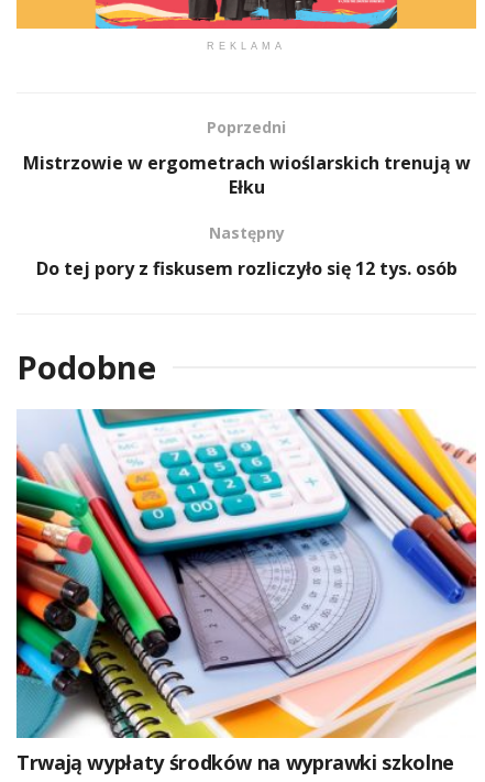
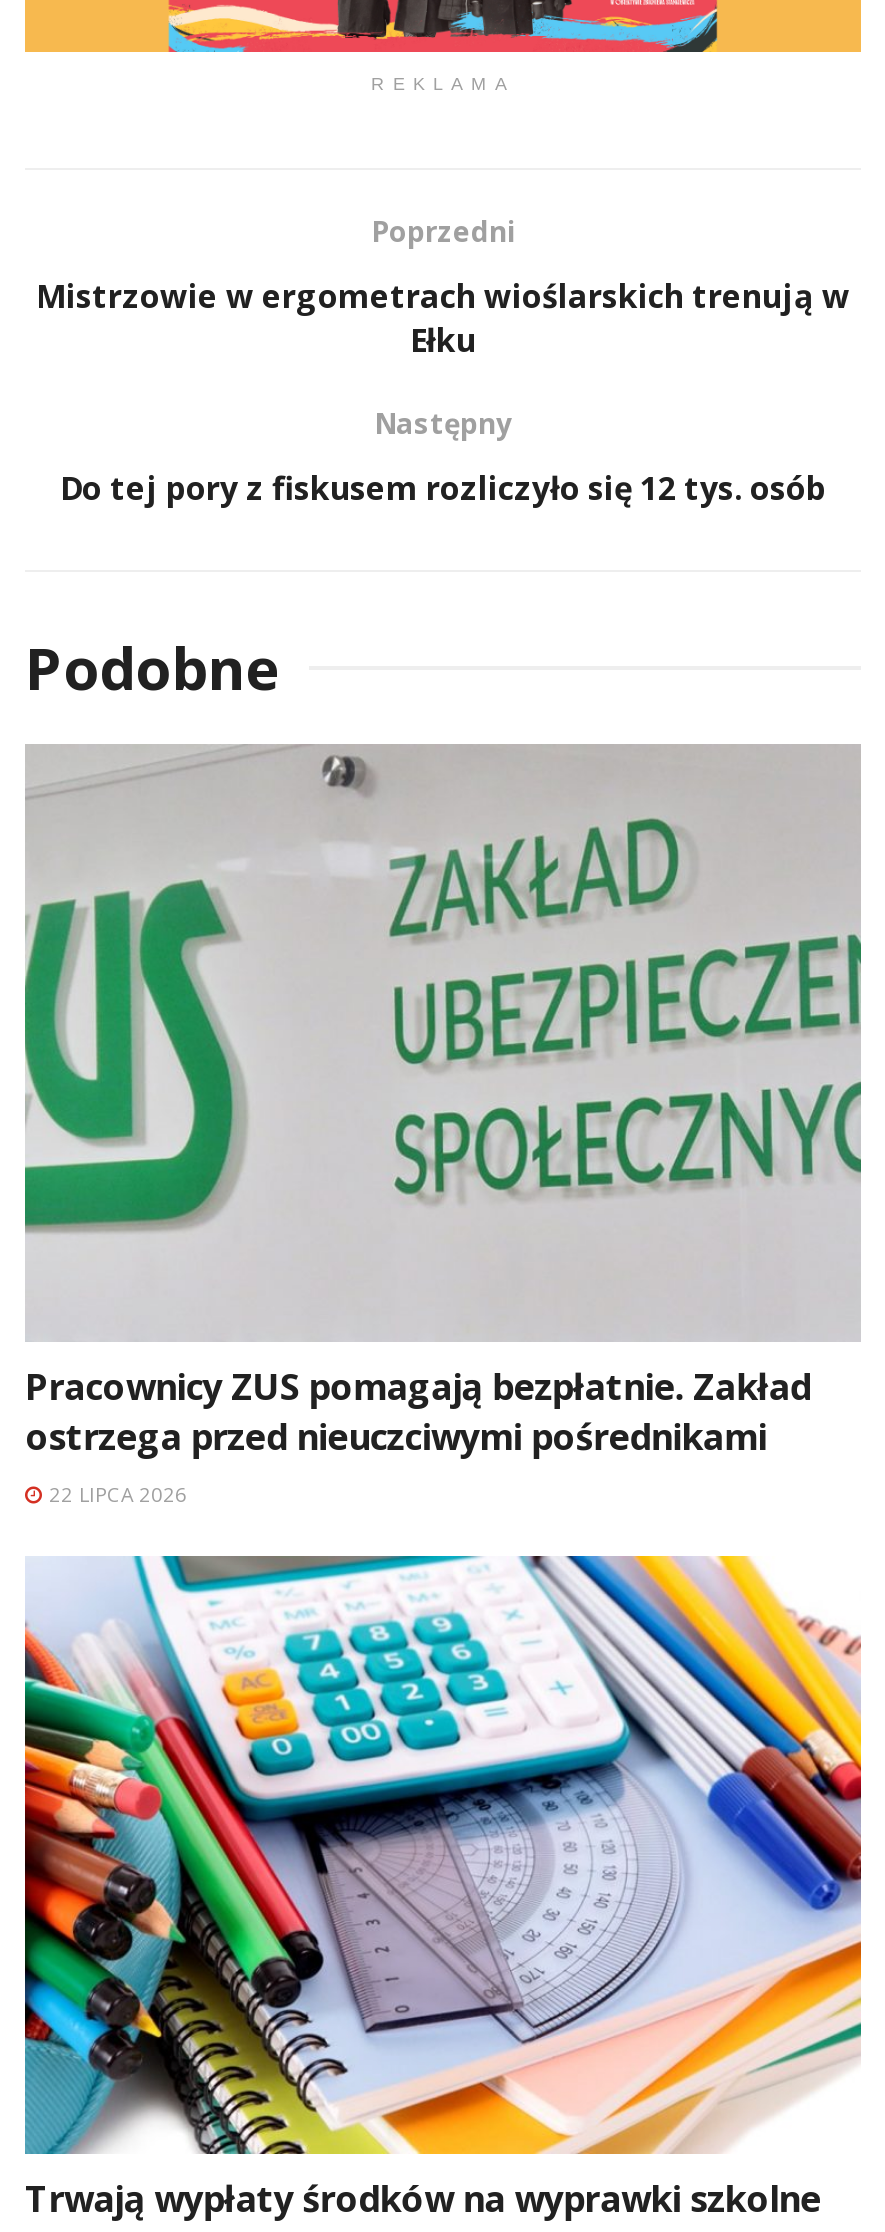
none -> [23,744,863,1508] [image] | Pracownicy ZUS pomagają bezpłatnie. Zakład | ostrzega przed nieuczciwymi pośrednikami | 22 LIPCA 2026

